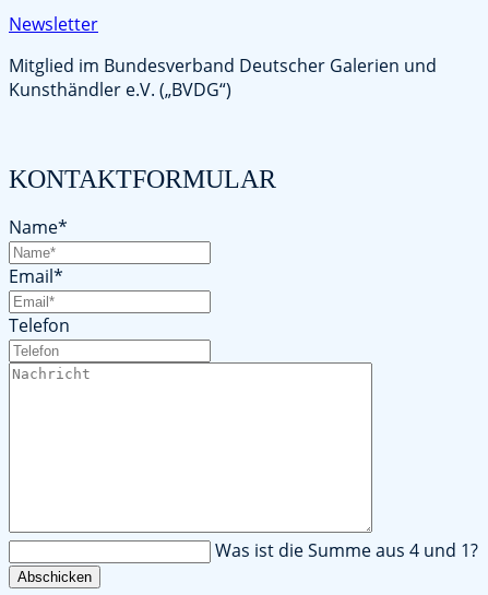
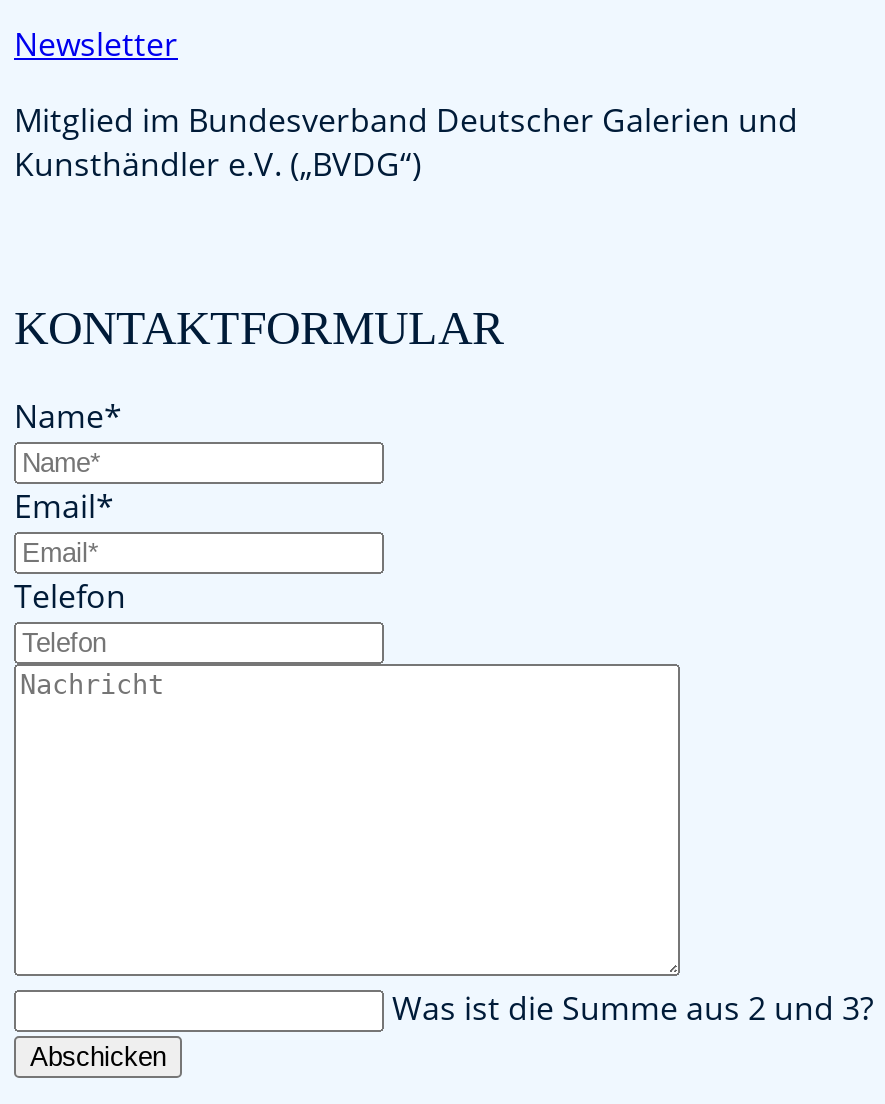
[215,539,478,563] Was ist die Summe aus 4 und 1? -> [392,987,874,1031] Was ist die Summe aus 2 und 3?

